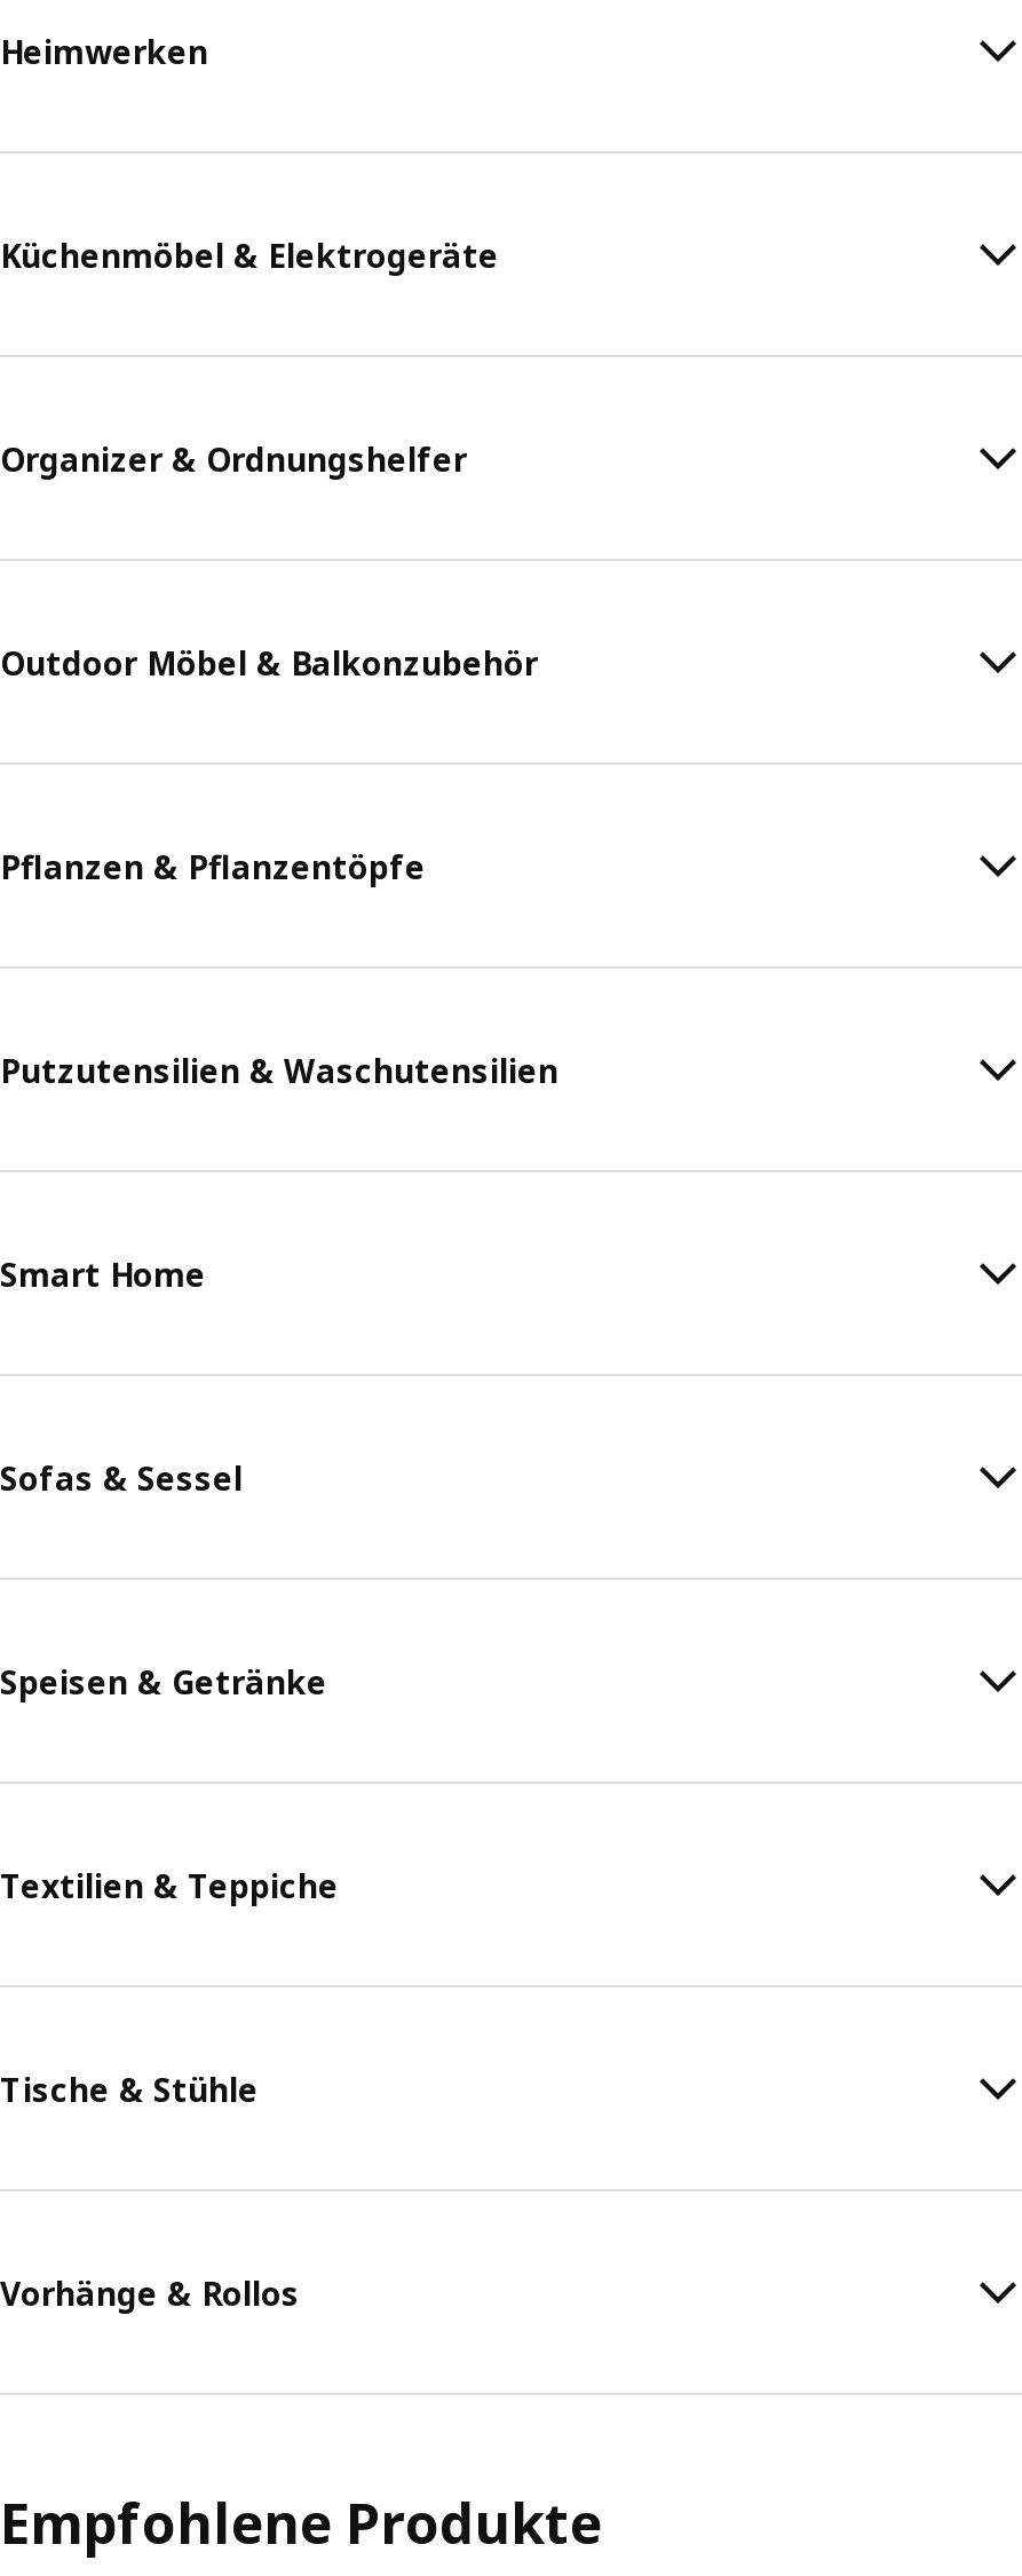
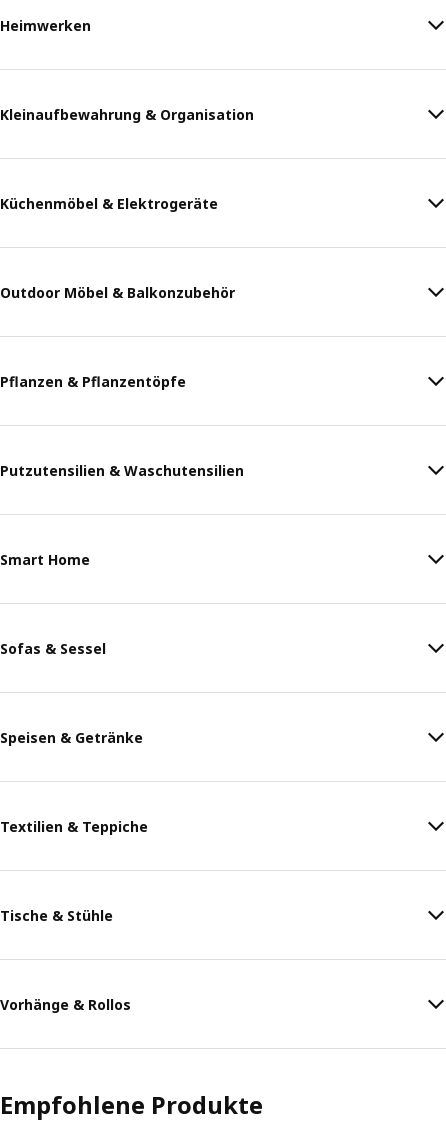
none -> [0,104,254,123] Kleinaufbewahrung & Organisation
moved [0,232,499,276] -> [0,193,218,212]: Küchenmöbel & Elektrogeräte
[0,436,467,480] Organizer & Ordnungshelfer -> none

